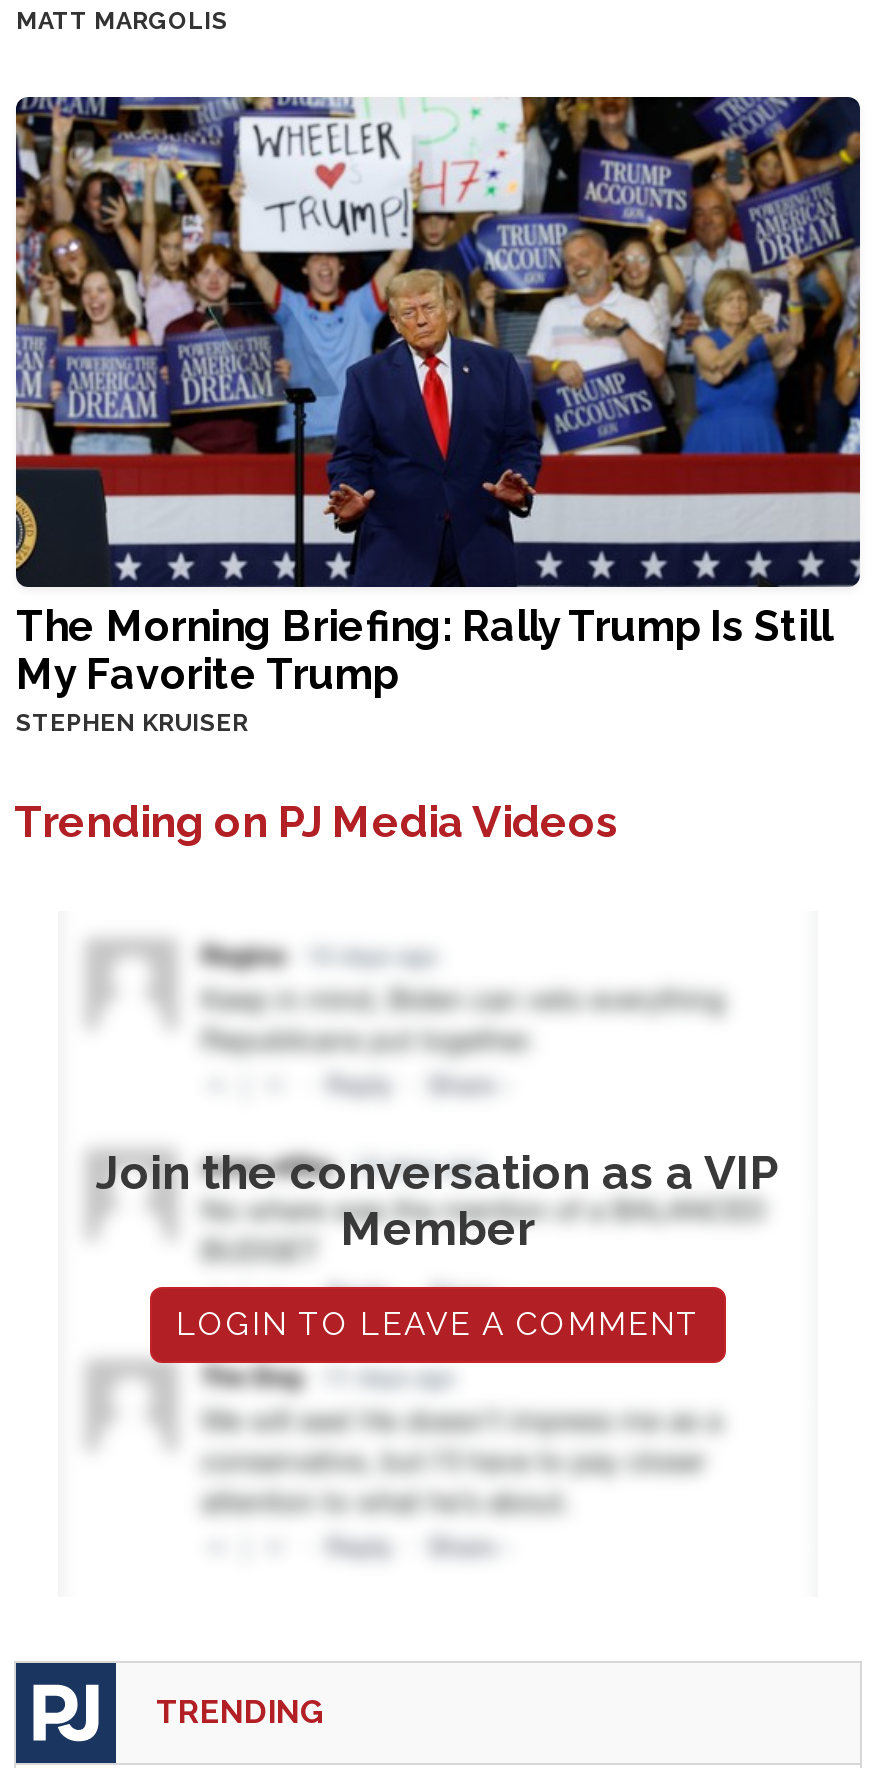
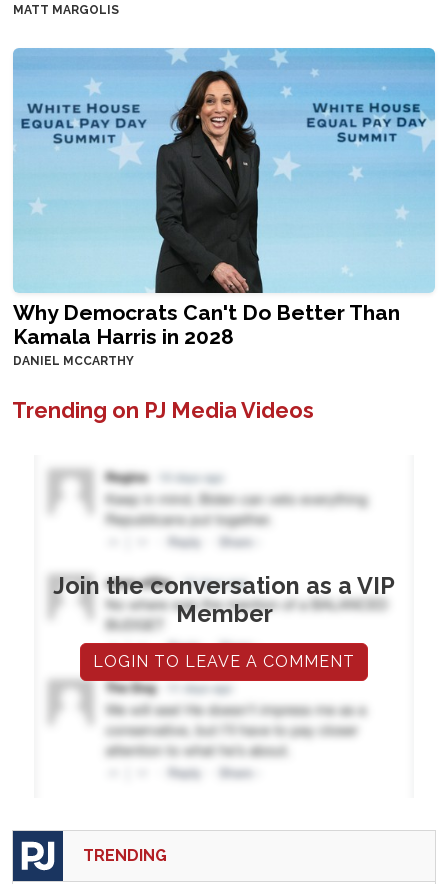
[14,94,862,736] [image] | The Morning Briefing: Rally Trump Is Still | My Favorite Trump | STEPHEN KRUISER -> [12,47,436,368] [image] | Why Democrats Can't Do Better Than | Kamala Harris in 2028 | DANIEL MCCARTHY

